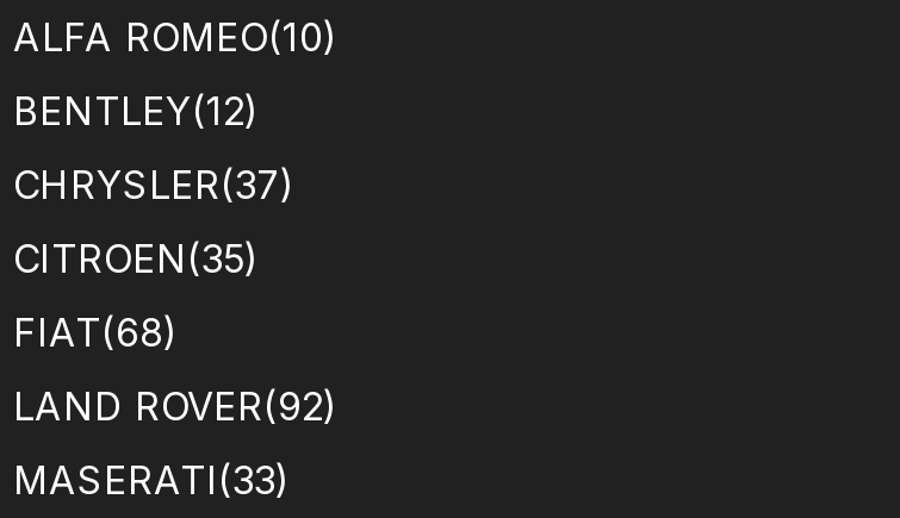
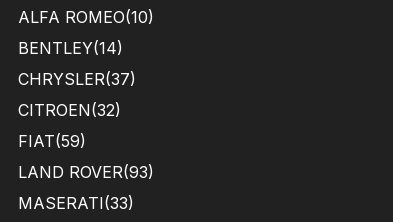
[13,87,259,135] BENTLEY(12) -> [18,38,123,58] BENTLEY(14)
[13,235,259,283] CITROEN (35) -> [18,100,121,120] CITROEN (32)
[13,309,178,357] FIAT(68) -> [18,131,86,151] FIAT(59)
[13,383,337,430] LAND ROVER(92) -> [18,162,154,182] LAND ROVER(93)

